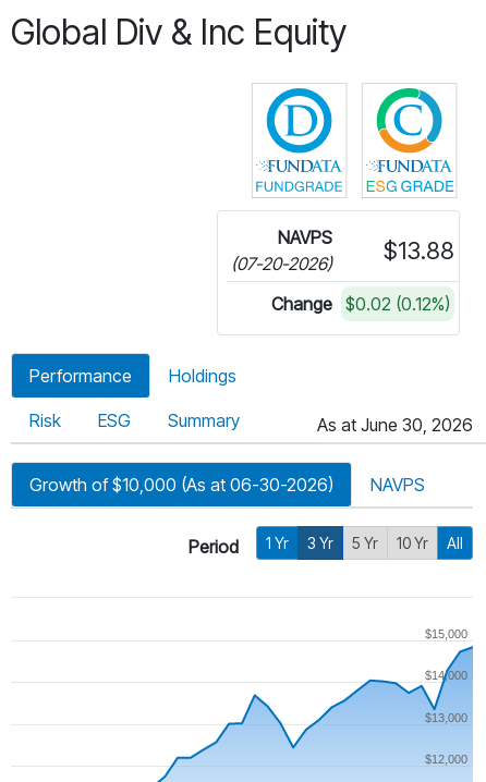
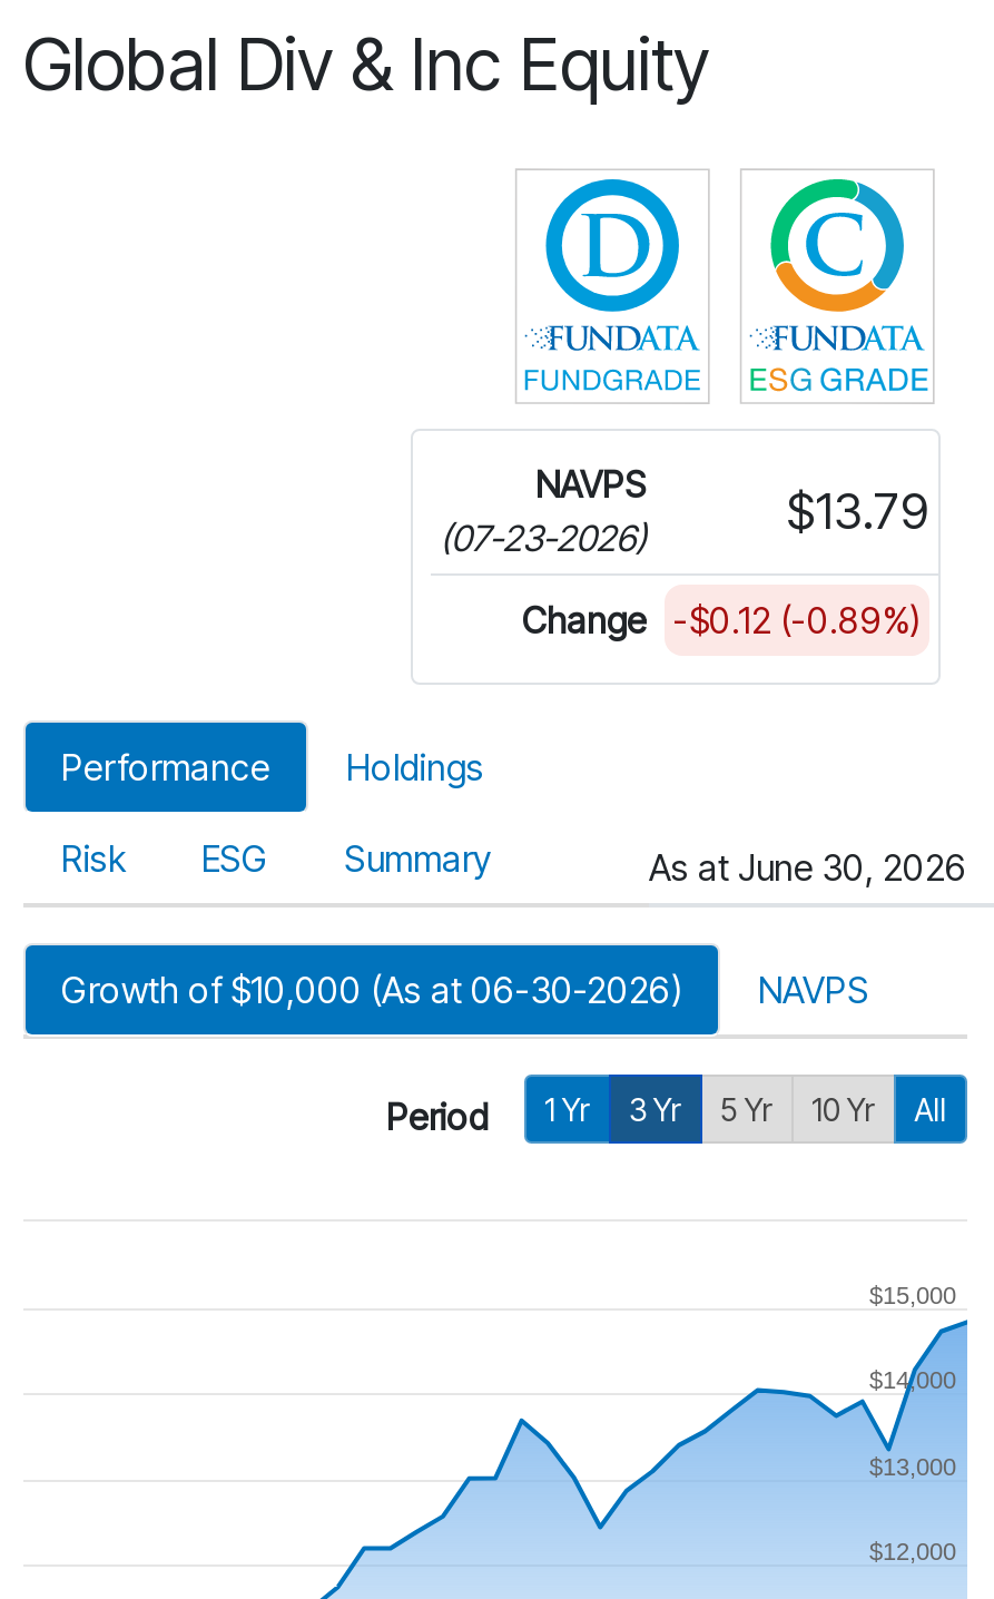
[384,236,454,265] $13.88 -> [787,482,929,540] $13.79
[231,253,332,274] (07-20-2026) -> [440,515,647,560] (07-23-2026)
[271,293,450,315] Change $0.02 (0.12%) -> [522,598,921,642] Change -$0.12 (-0.89%)

